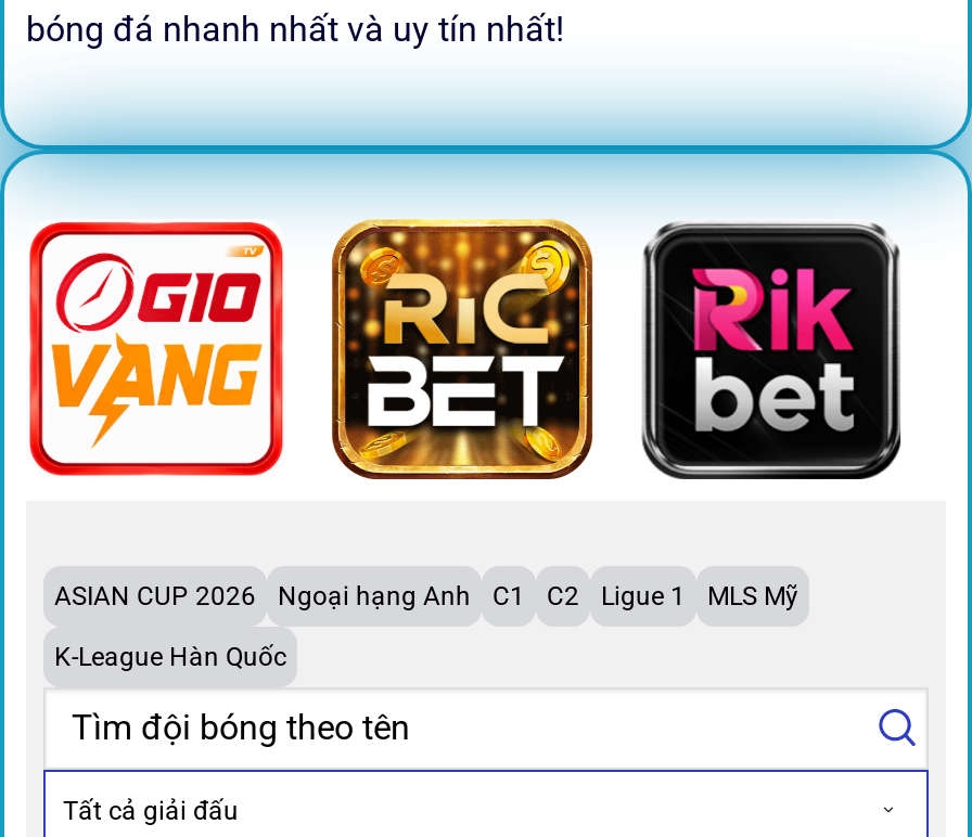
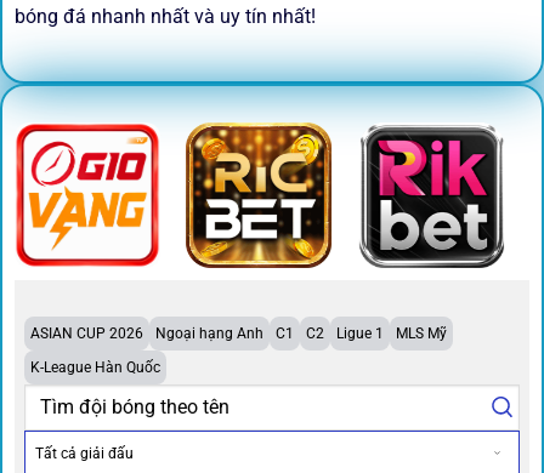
[644,226,898,477] [image] -> [362,127,504,268] [image]

